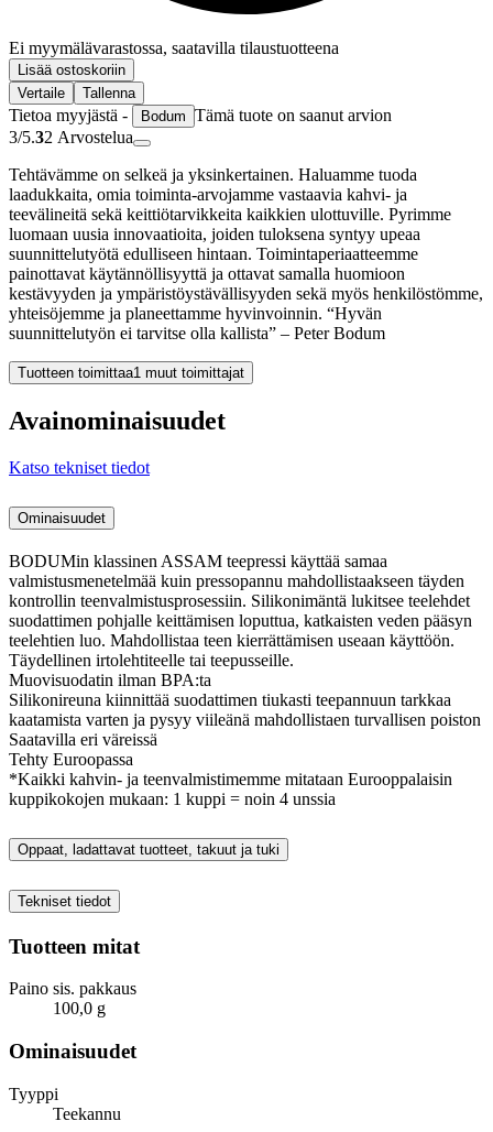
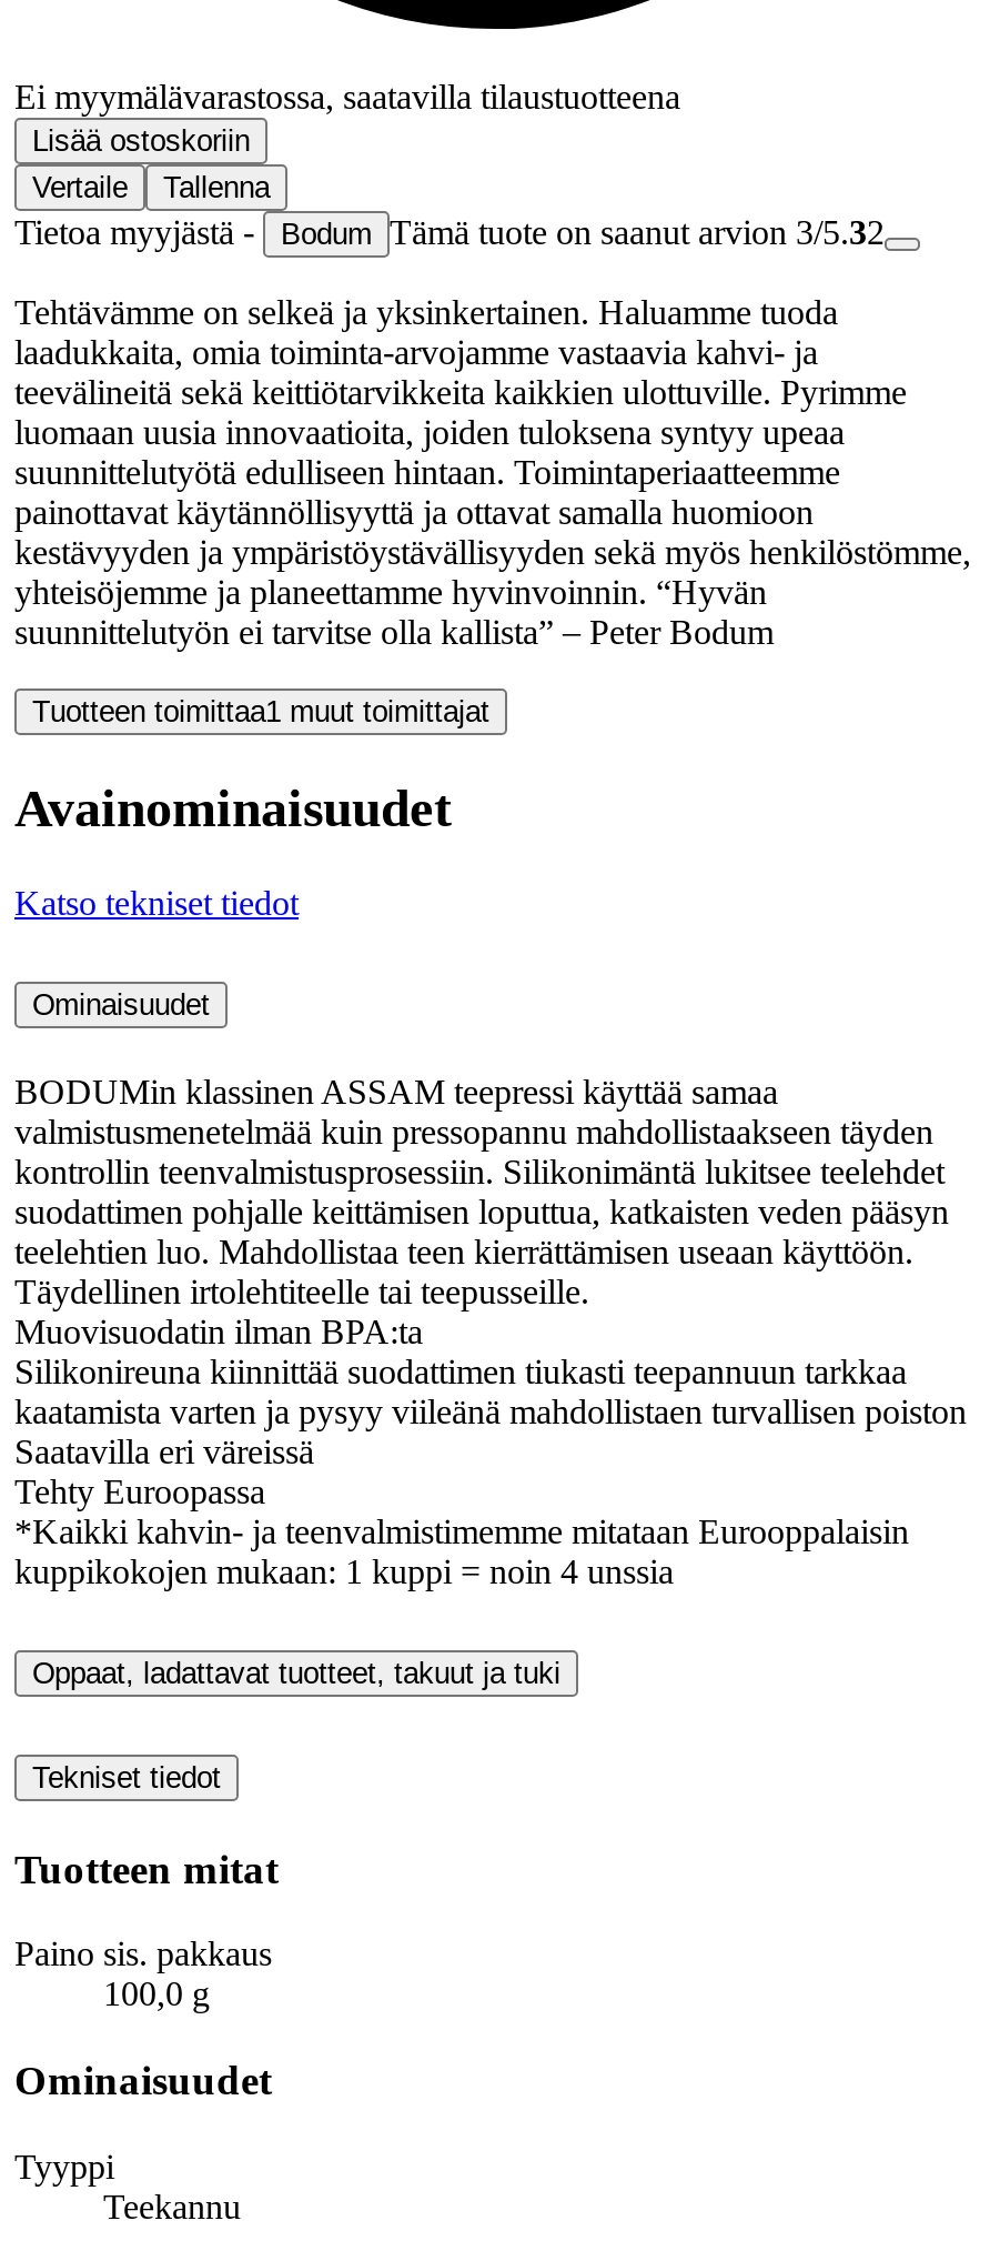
[9,106,392,147] Bodum Tämä tuote on saanut arvion | 3/5.32 Arvostelua -> [281,214,885,251] Bodum Tämä tuote on saanut arvion 3/5.32

